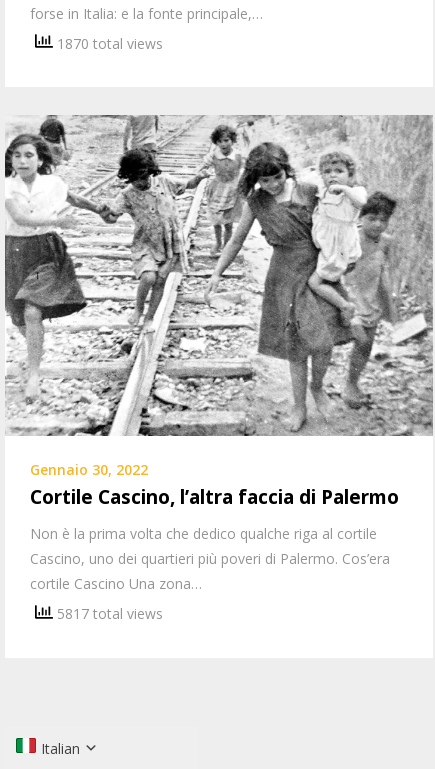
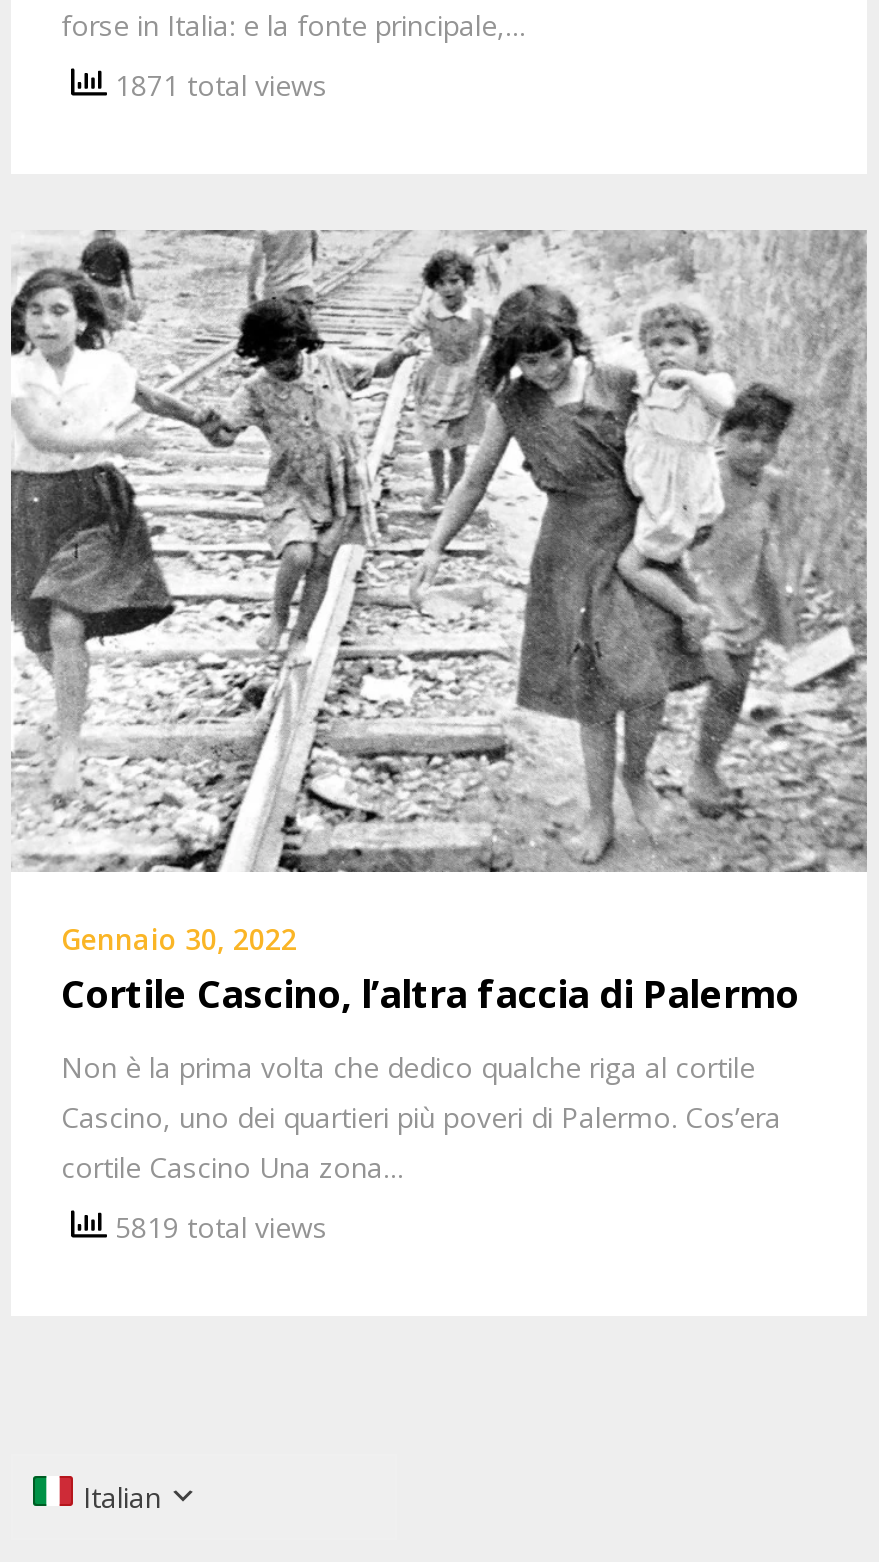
[53,33,163,52] 1870 total views -> [107,67,327,105] 1871 total views
[53,604,163,623] 5817 total views -> [107,1209,327,1247] 5819 total views

